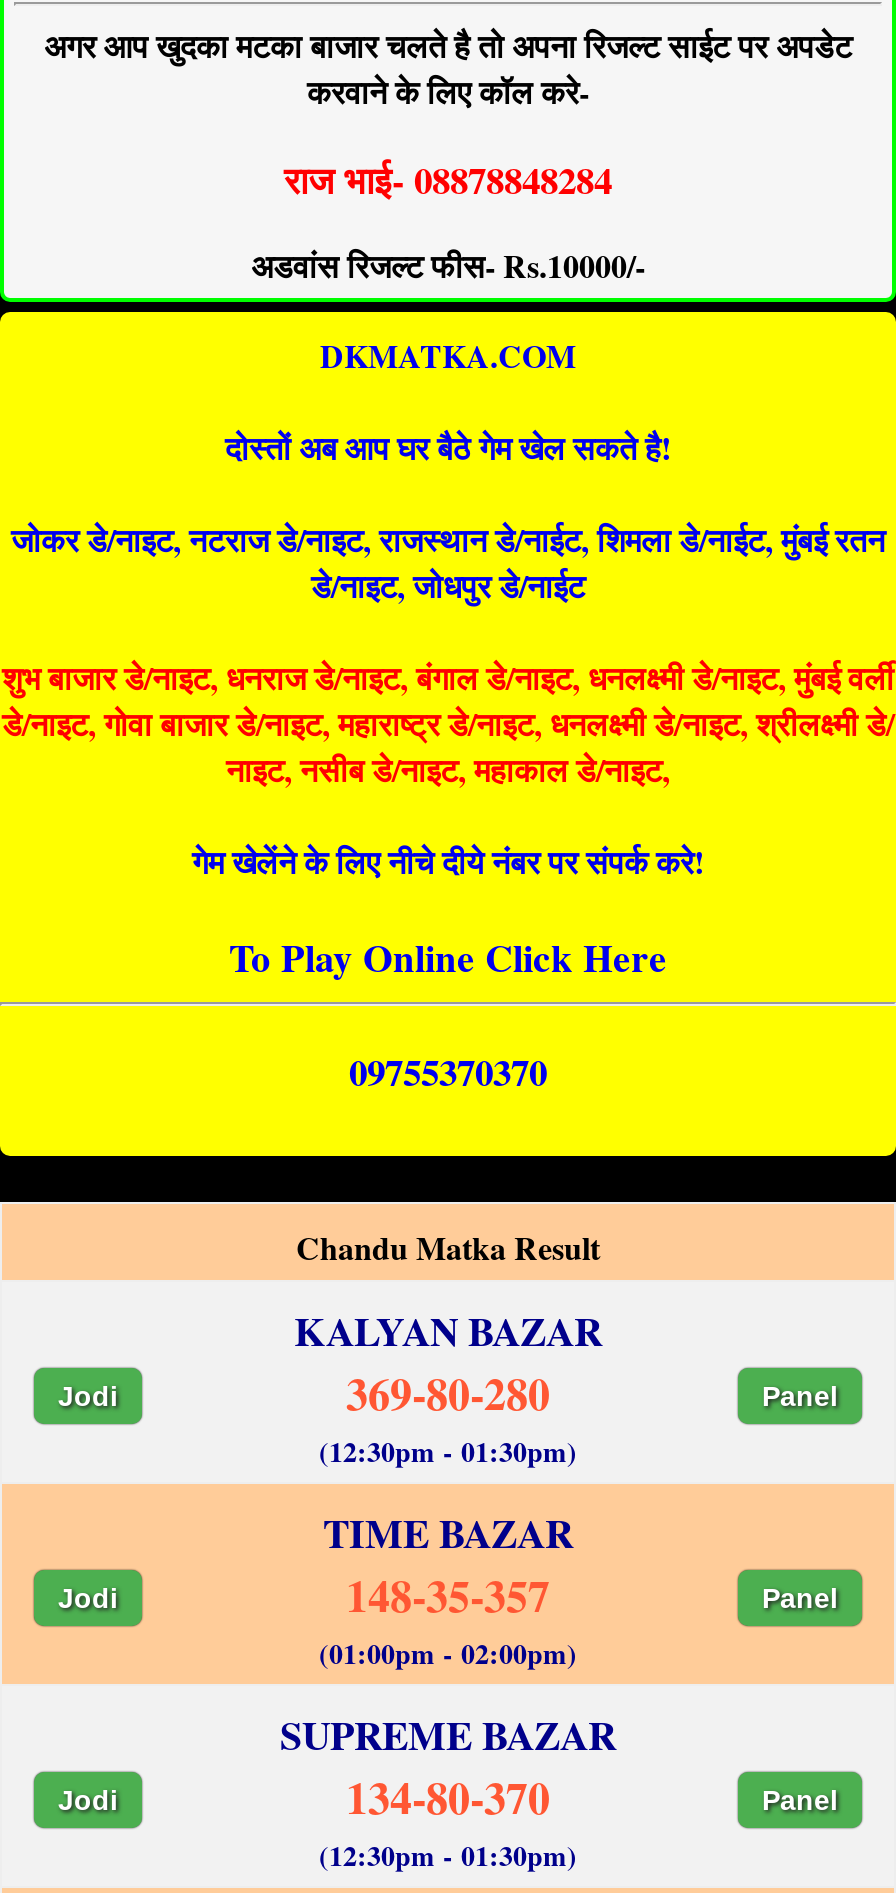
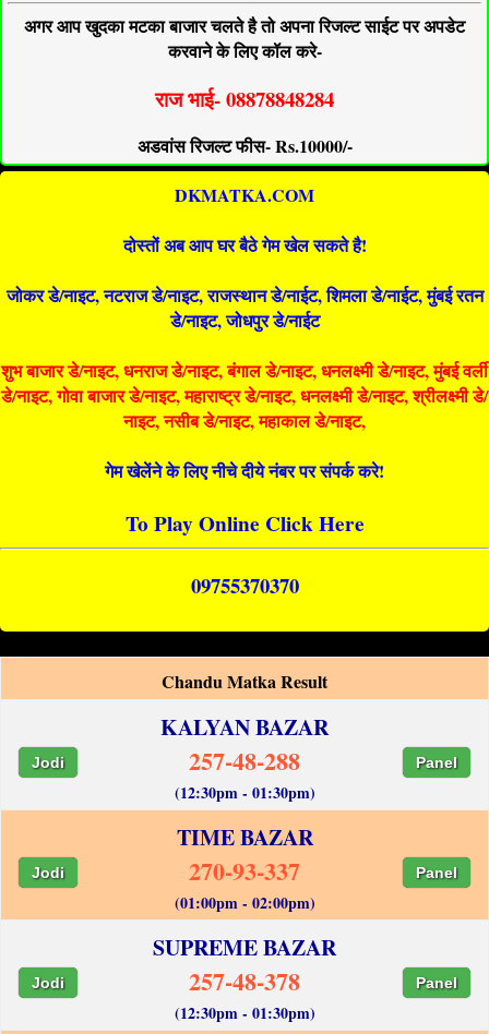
[346,1360,550,1426] 369-80-280 -> [189,743,300,779] 257-48-288
[346,1562,550,1628] 148-35-357 -> [189,853,300,889] 270-93-337
[346,1764,550,1830] 134-80-370 -> [189,963,300,999] 257-48-378

